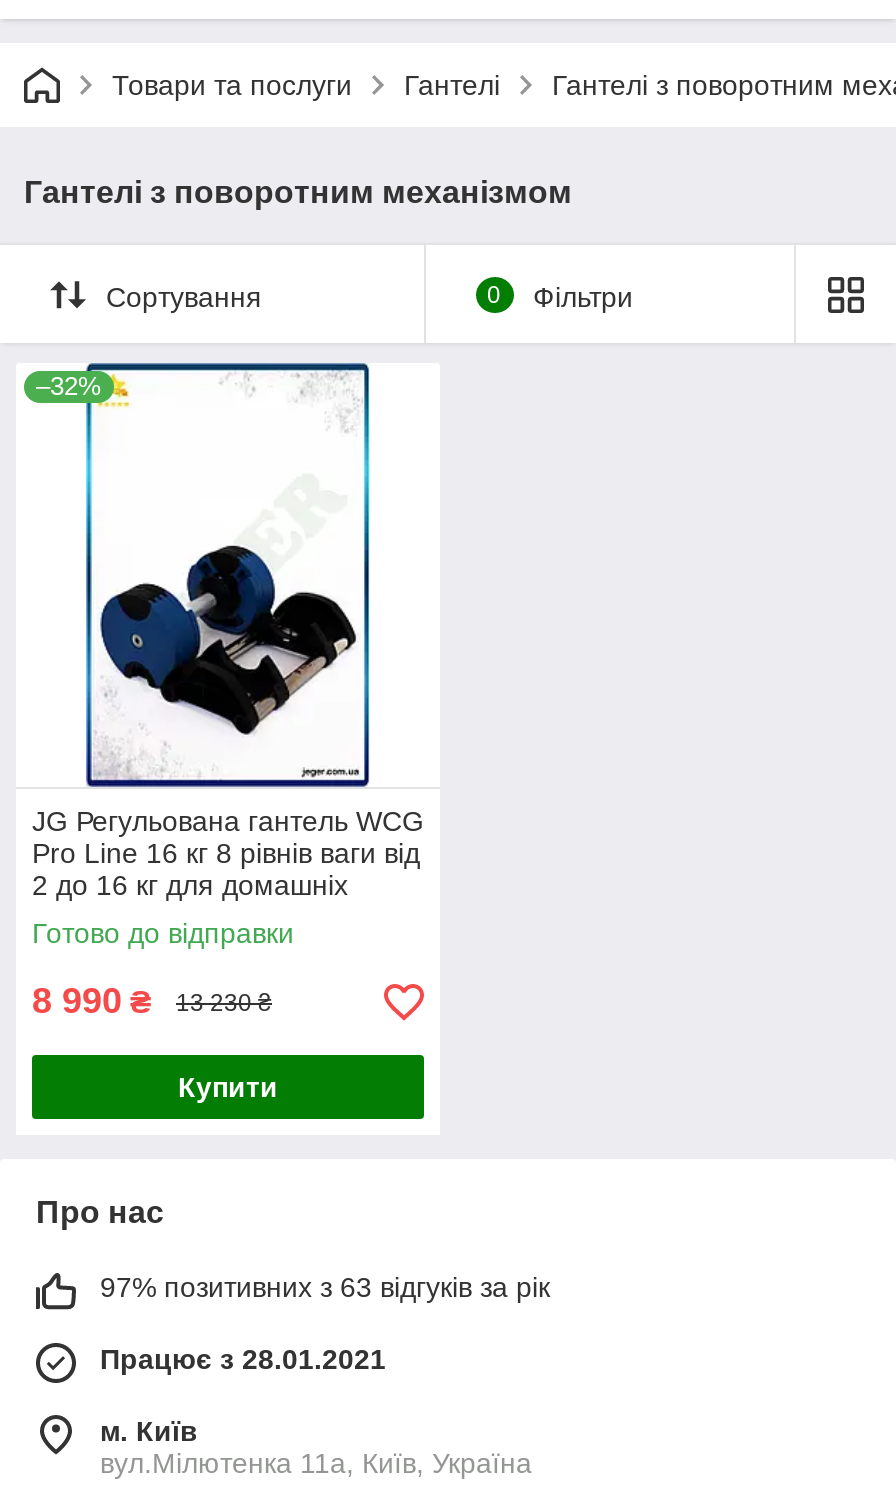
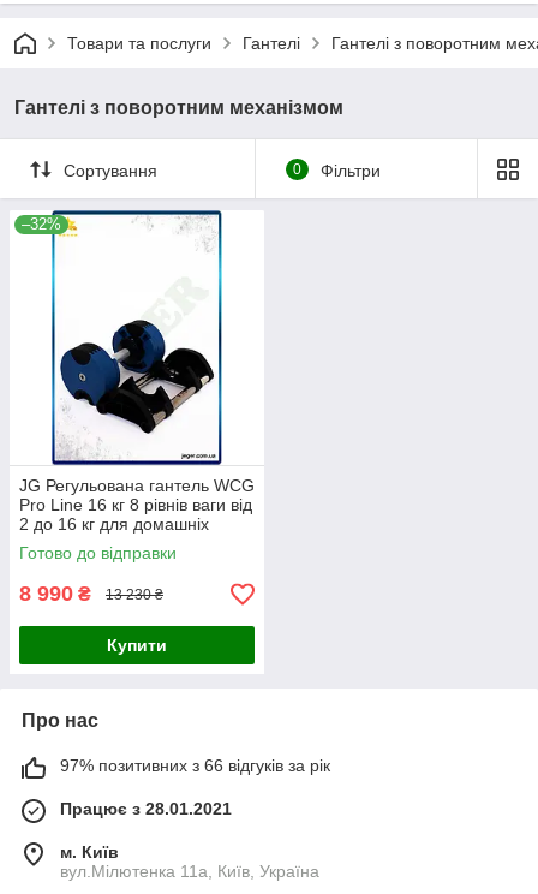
[100,1271,550,1303] 97% позитивних з 63 відгуків за рік -> [60,756,330,775] 97% позитивних з 66 відгуків за рік

